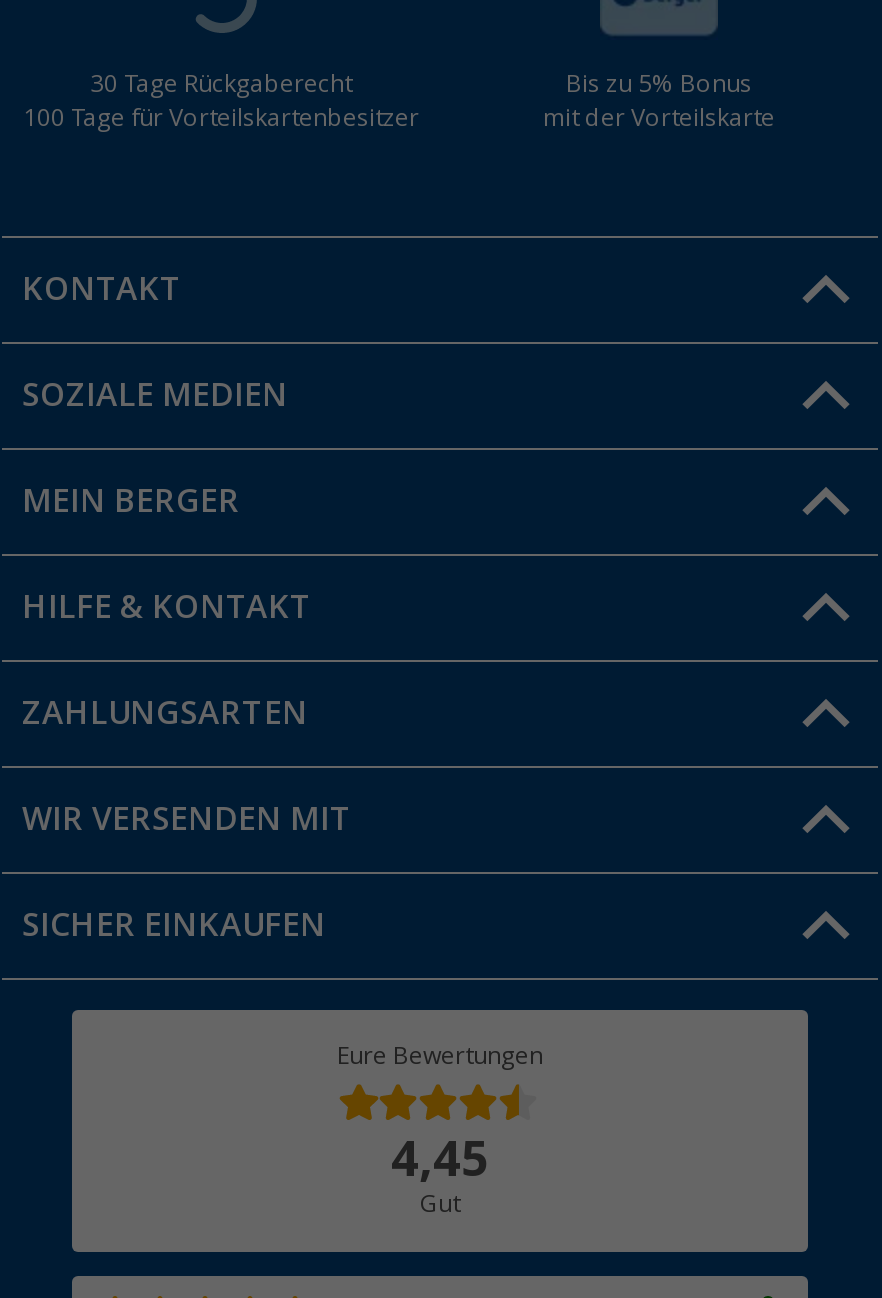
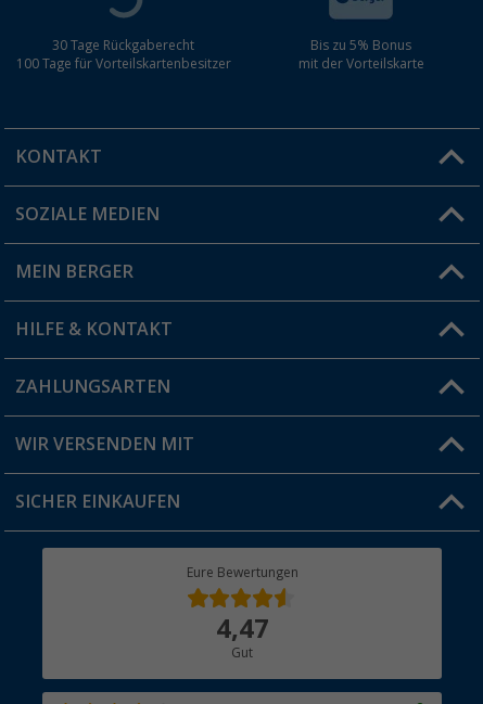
[391,1132,489,1188] 4,45 -> [215,614,269,644] 4,47

